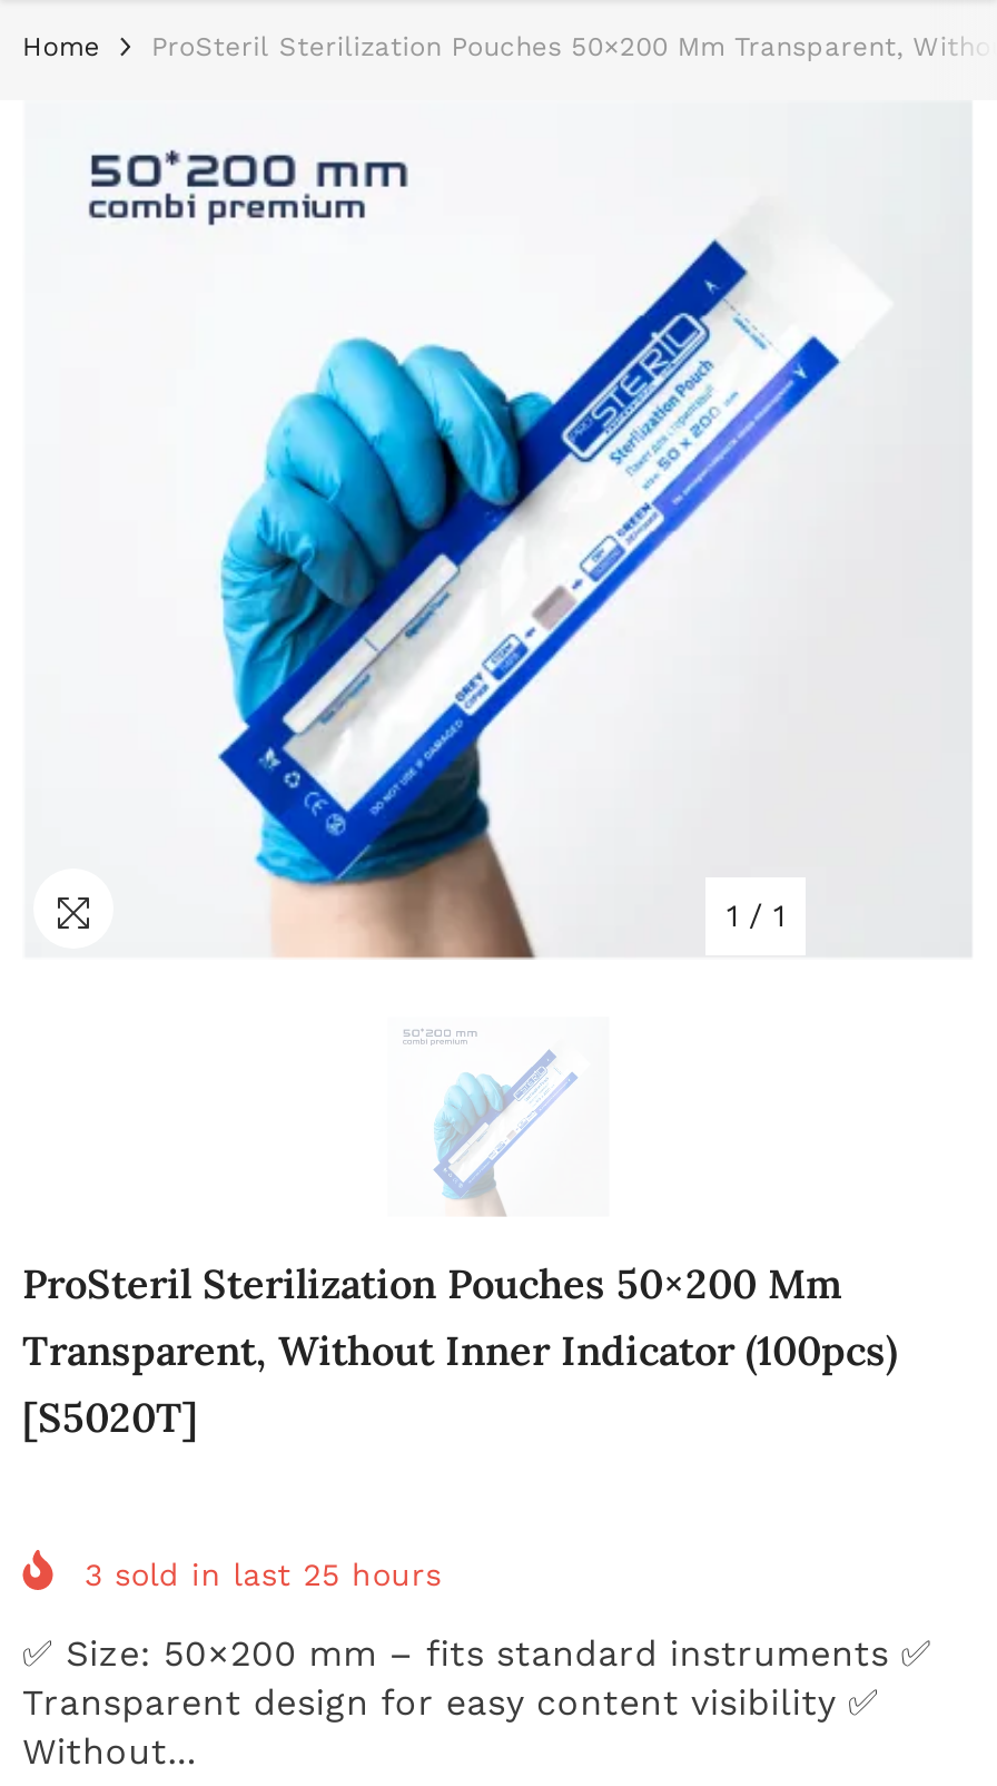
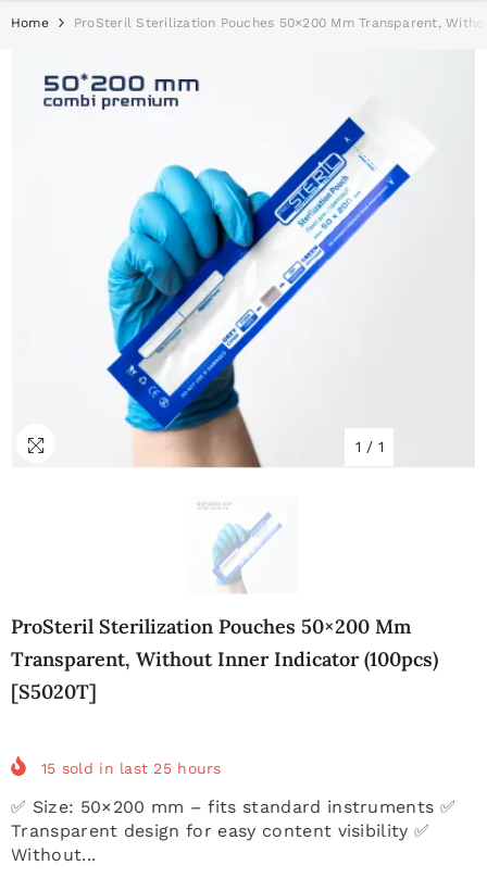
[85,1556,442,1591] 3 sold in last 25 hours -> [41,759,221,776] 15 sold in last 25 hours

